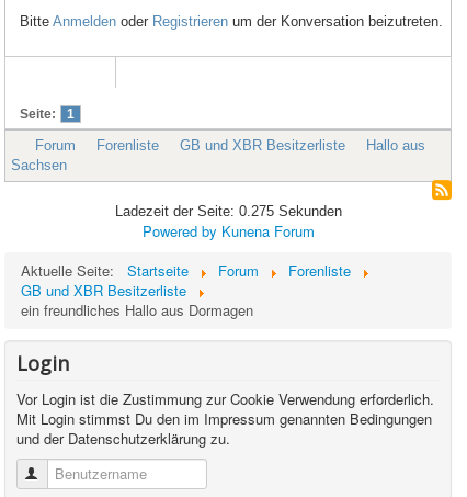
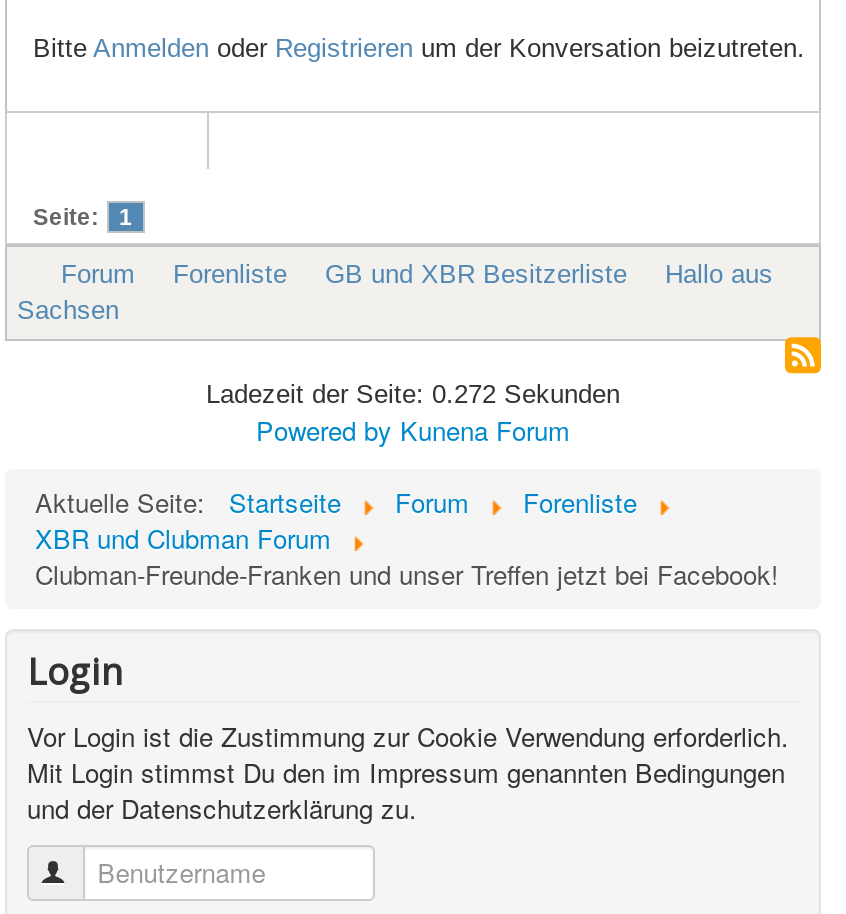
[115,203,341,219] Ladezeit der Seite: 0.275 Sekunden -> [206,379,620,409] Ladezeit der Seite: 0.272 Sekunden
[21,280,253,320] GB und XBR Besitzerliste | ein freundliches Hallo aus Dormagen -> [35,519,779,593] XBR und Clubman Forum | Clubman-Freunde-Franken und unser Treffen jetzt bei Facebook!

